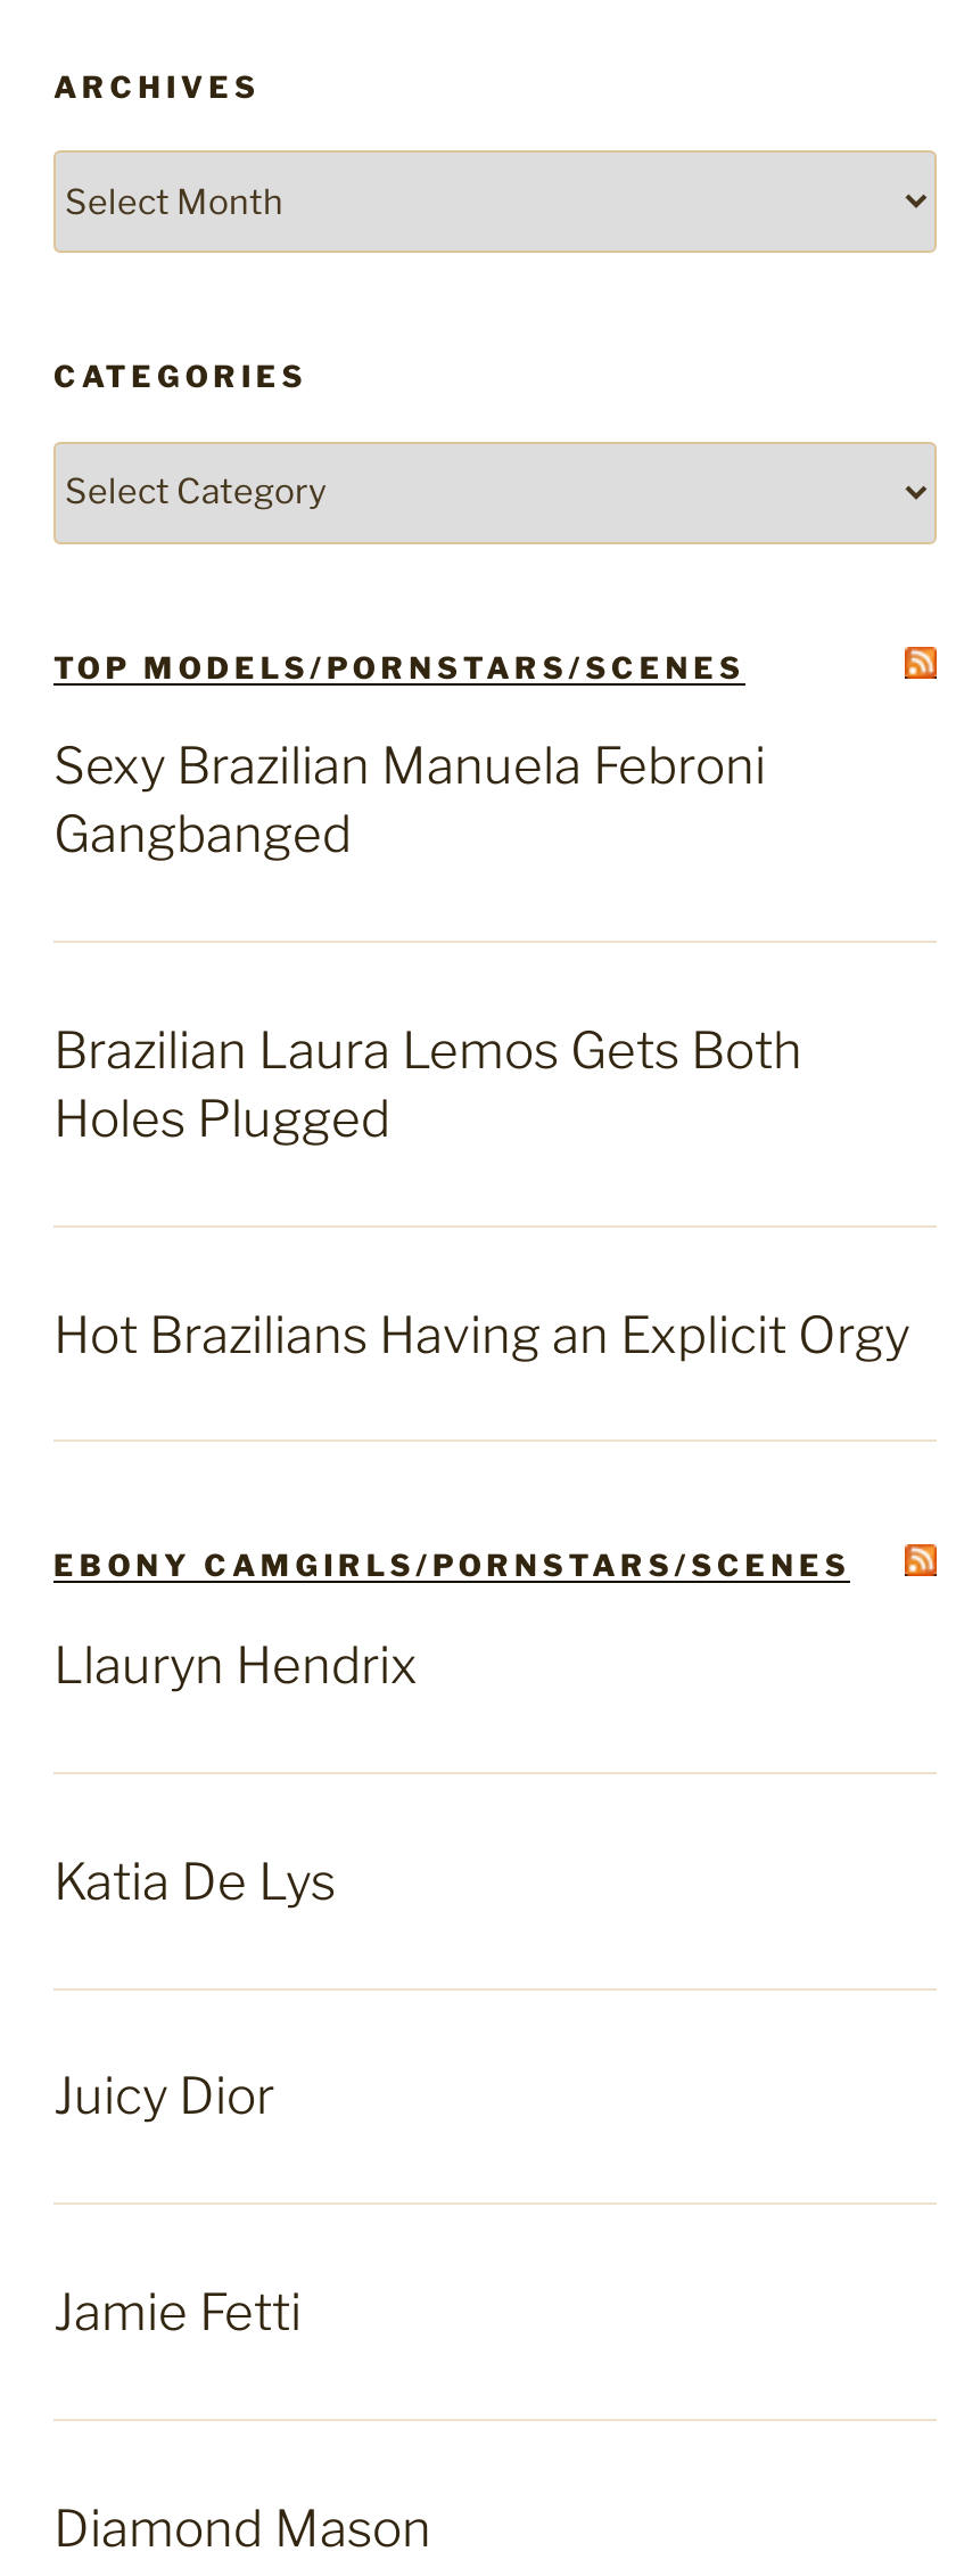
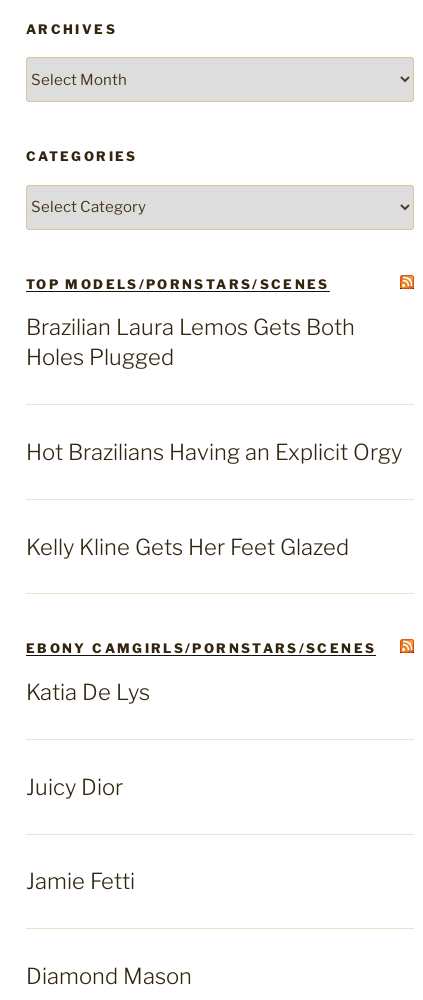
[53,736,766,863] Sexy Brazilian Manuela Febroni | Gangbanged -> none
none -> [26,533,349,559] Kelly Kline Gets Her Feet Glazed
[53,1635,418,1694] Llauryn Hendrix -> none

